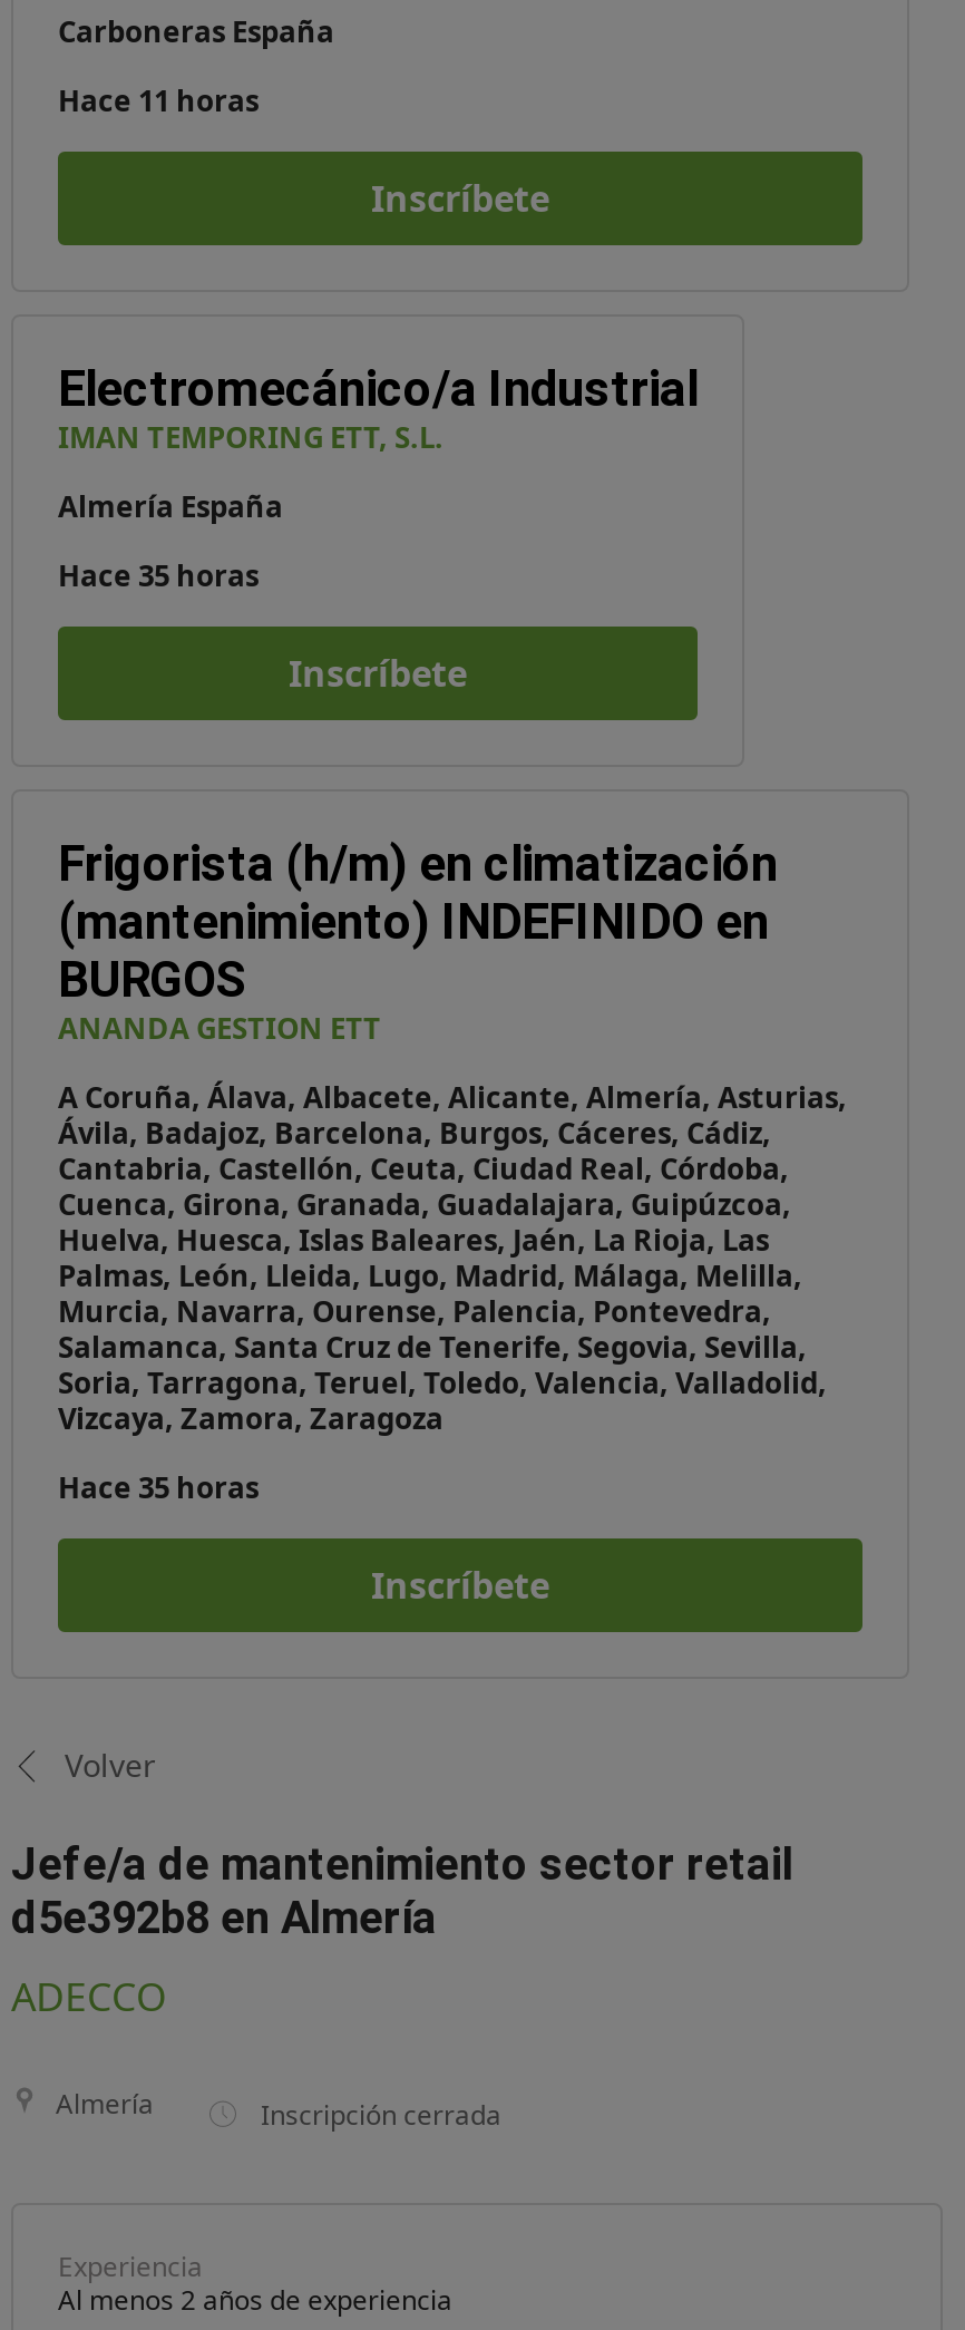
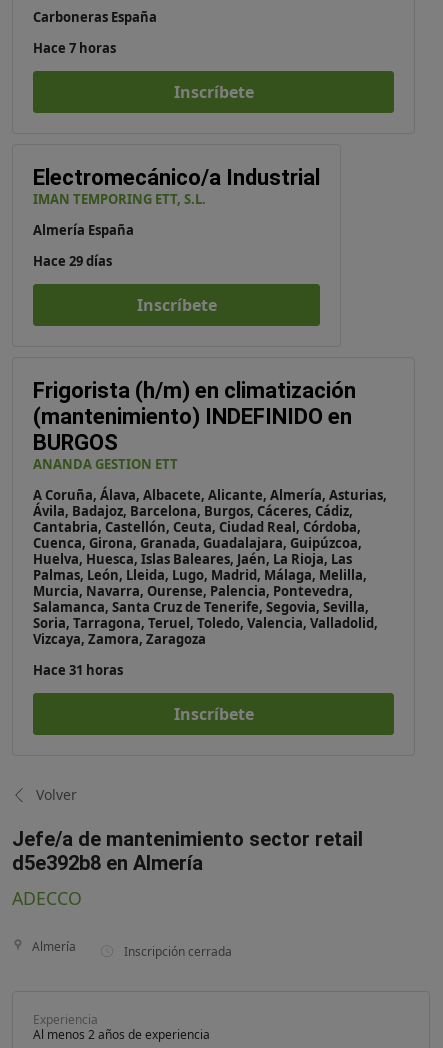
[58,80,259,120] Hace 11 horas -> [33,39,116,57] Hace 7 horas
[58,555,259,595] Hace 35 horas -> [33,252,112,270] Hace 29 días
[58,1467,259,1507] Hace 35 horas -> [33,661,123,679] Hace 31 horas

